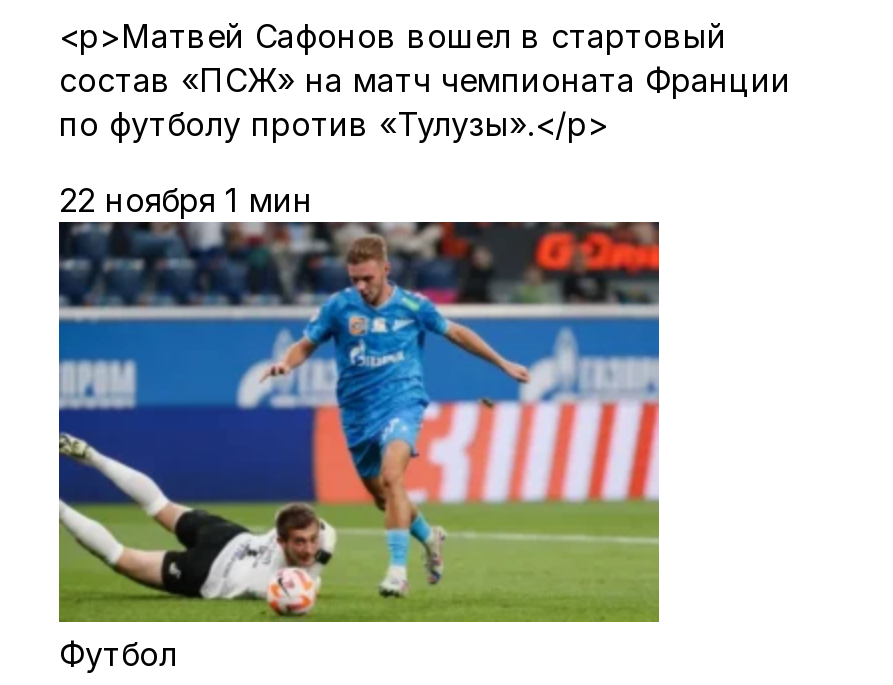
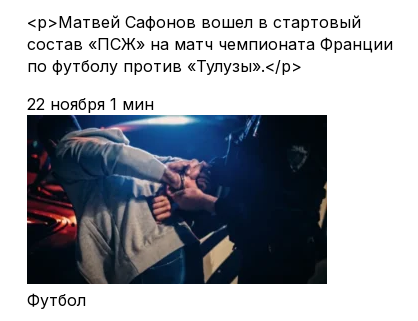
[57,219,661,623] [image] -> [26,114,328,285] [image]

